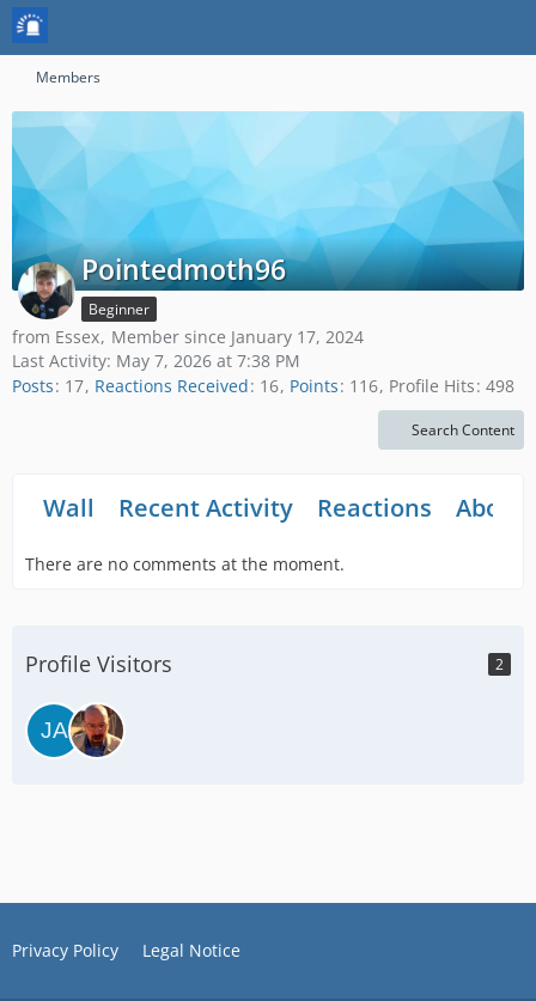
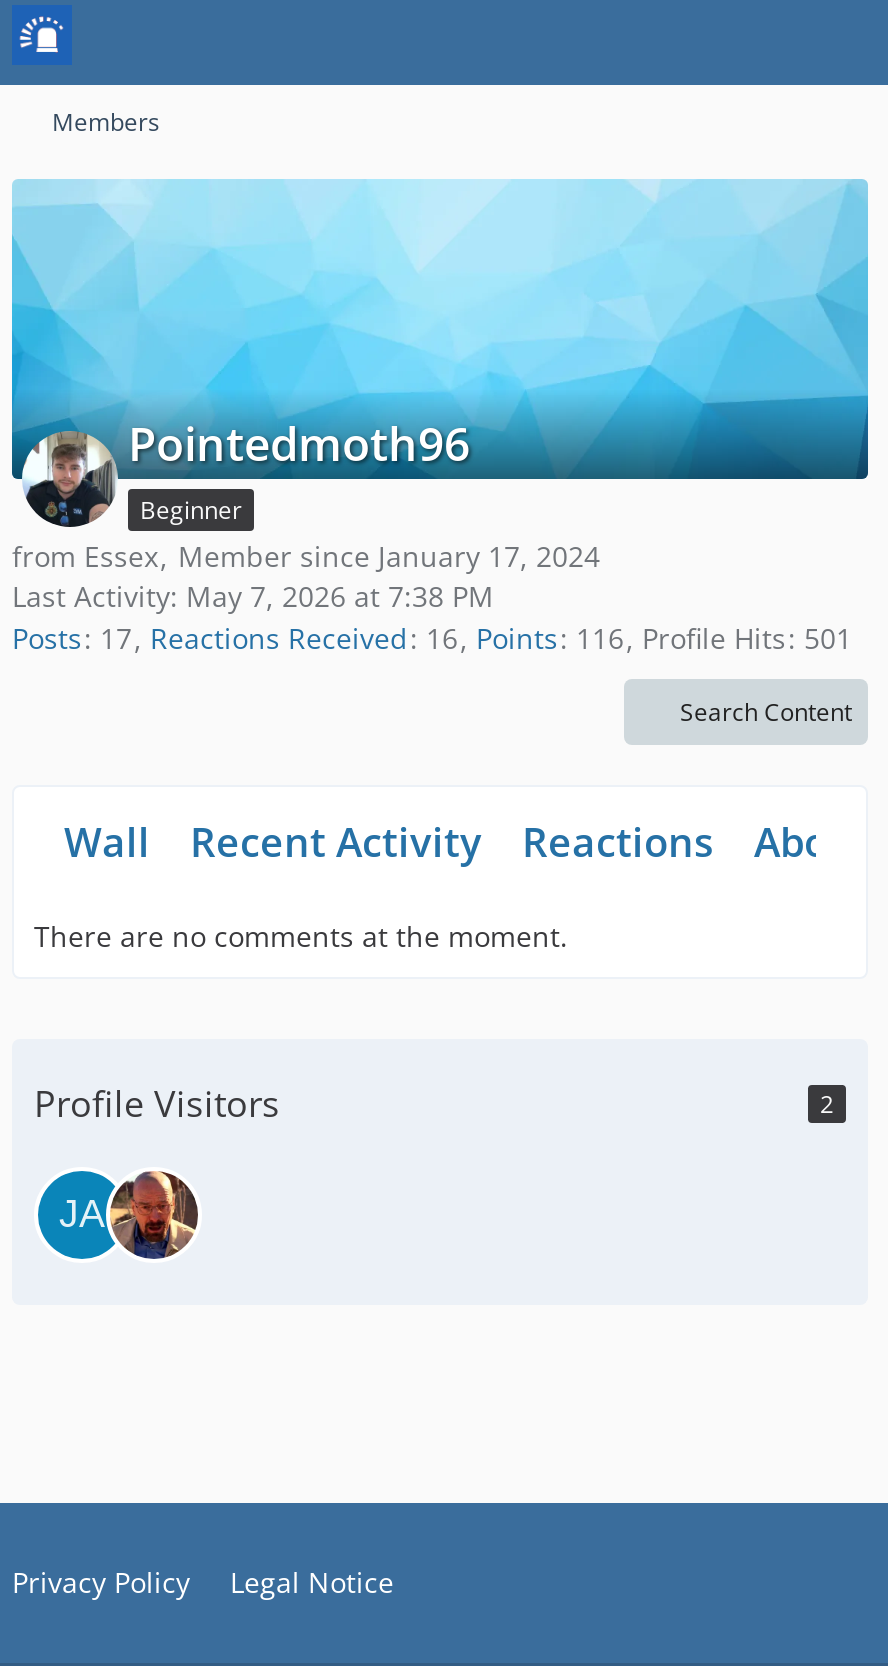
[12,375,514,397] Posts 17 Reactions Received 16 Points 116 Profile Hits 498 -> [12,619,852,657] Posts 17 Reactions Received 16 Points 116 Profile Hits 501

